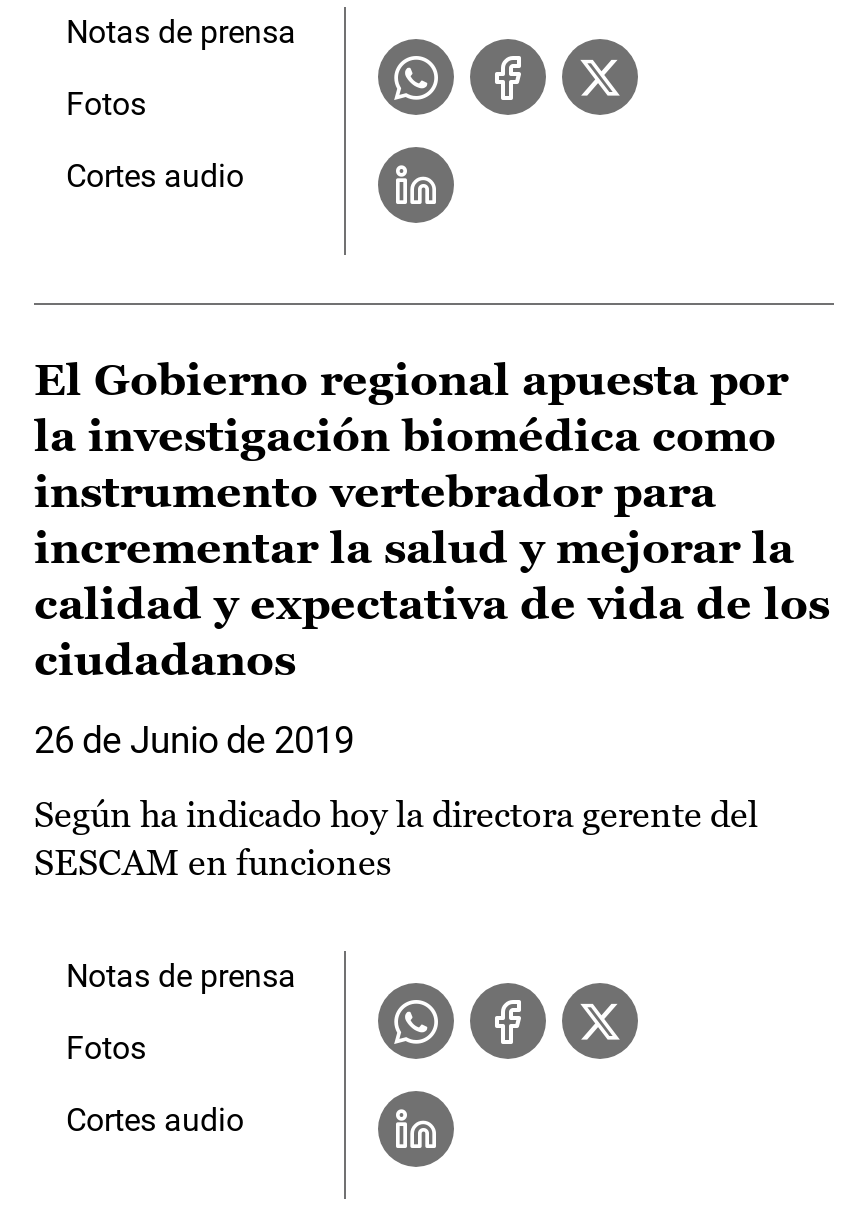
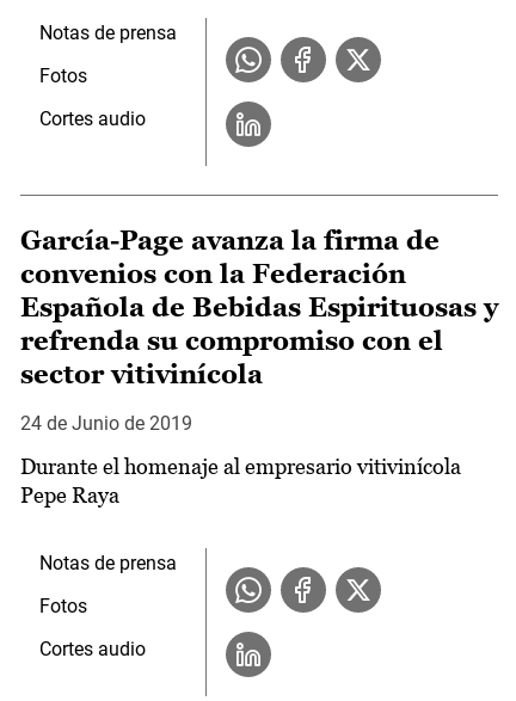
[34,355,830,685] El Gobierno regional apuesta por | la investigación biomédica como | instrumento vertebrador para | incrementar la salud y mejorar la | calidad y expectativa de vida de los | ciudadanos -> [20,226,498,389] García-Page avanza la firma de | convenios con la Federación | Española de Bebidas Espirituosas y | refrenda su compromiso con el | sector vitivinícola
[34,719,354,761] 26 de Junio de 2019 -> [20,412,192,435] 24 de Junio de 2019
[34,793,758,883] Según ha indicado hoy la directora gerente del | SESCAM en funciones -> [20,454,461,508] Durante el homenaje al empresario vitivinícola | Pepe Raya

